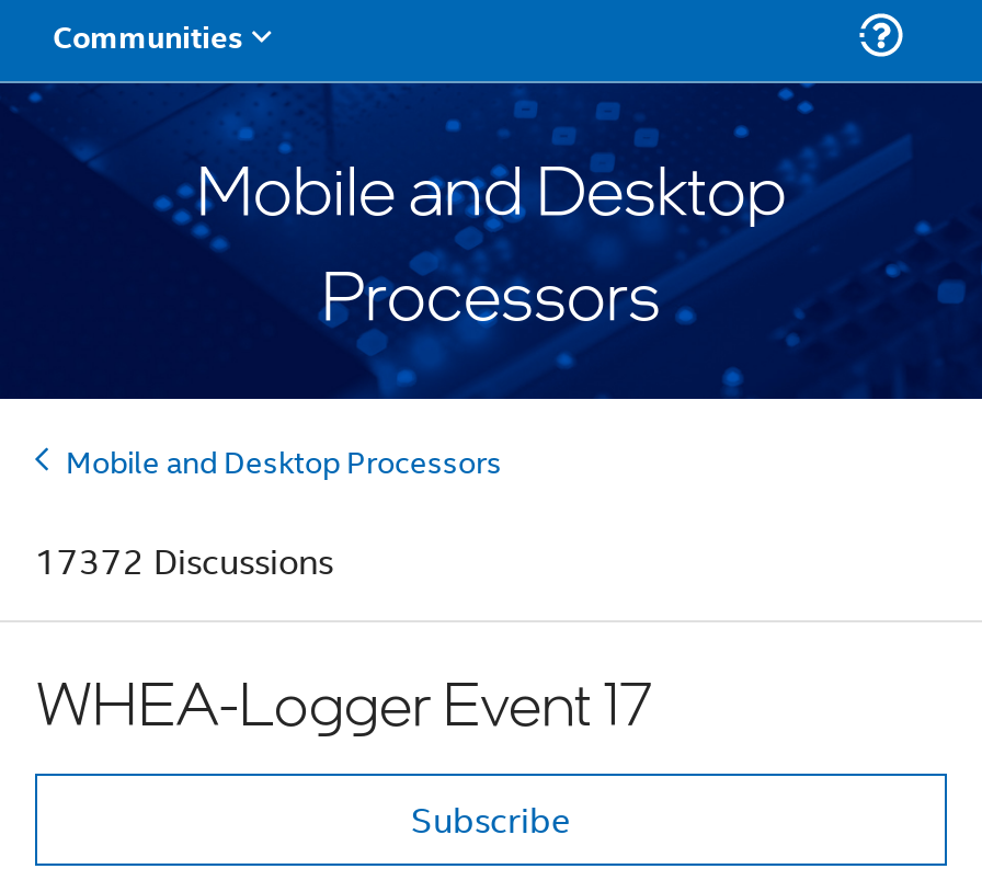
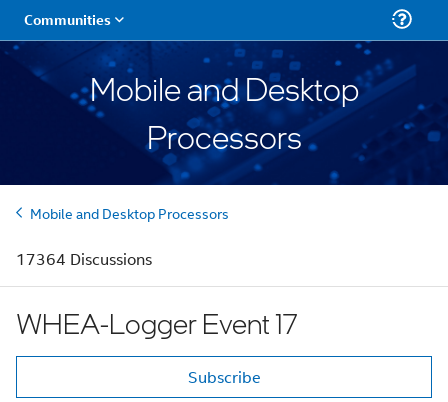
[35,535,333,585] 17372 Discussions -> [16,247,152,270] 17364 Discussions

